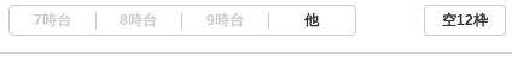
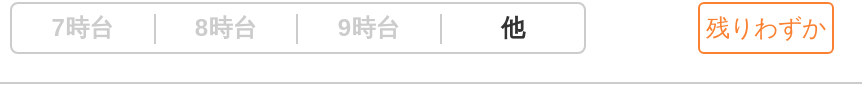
[442,12,488,29] 空12枠 -> [706,15,826,43] 残りわずか

